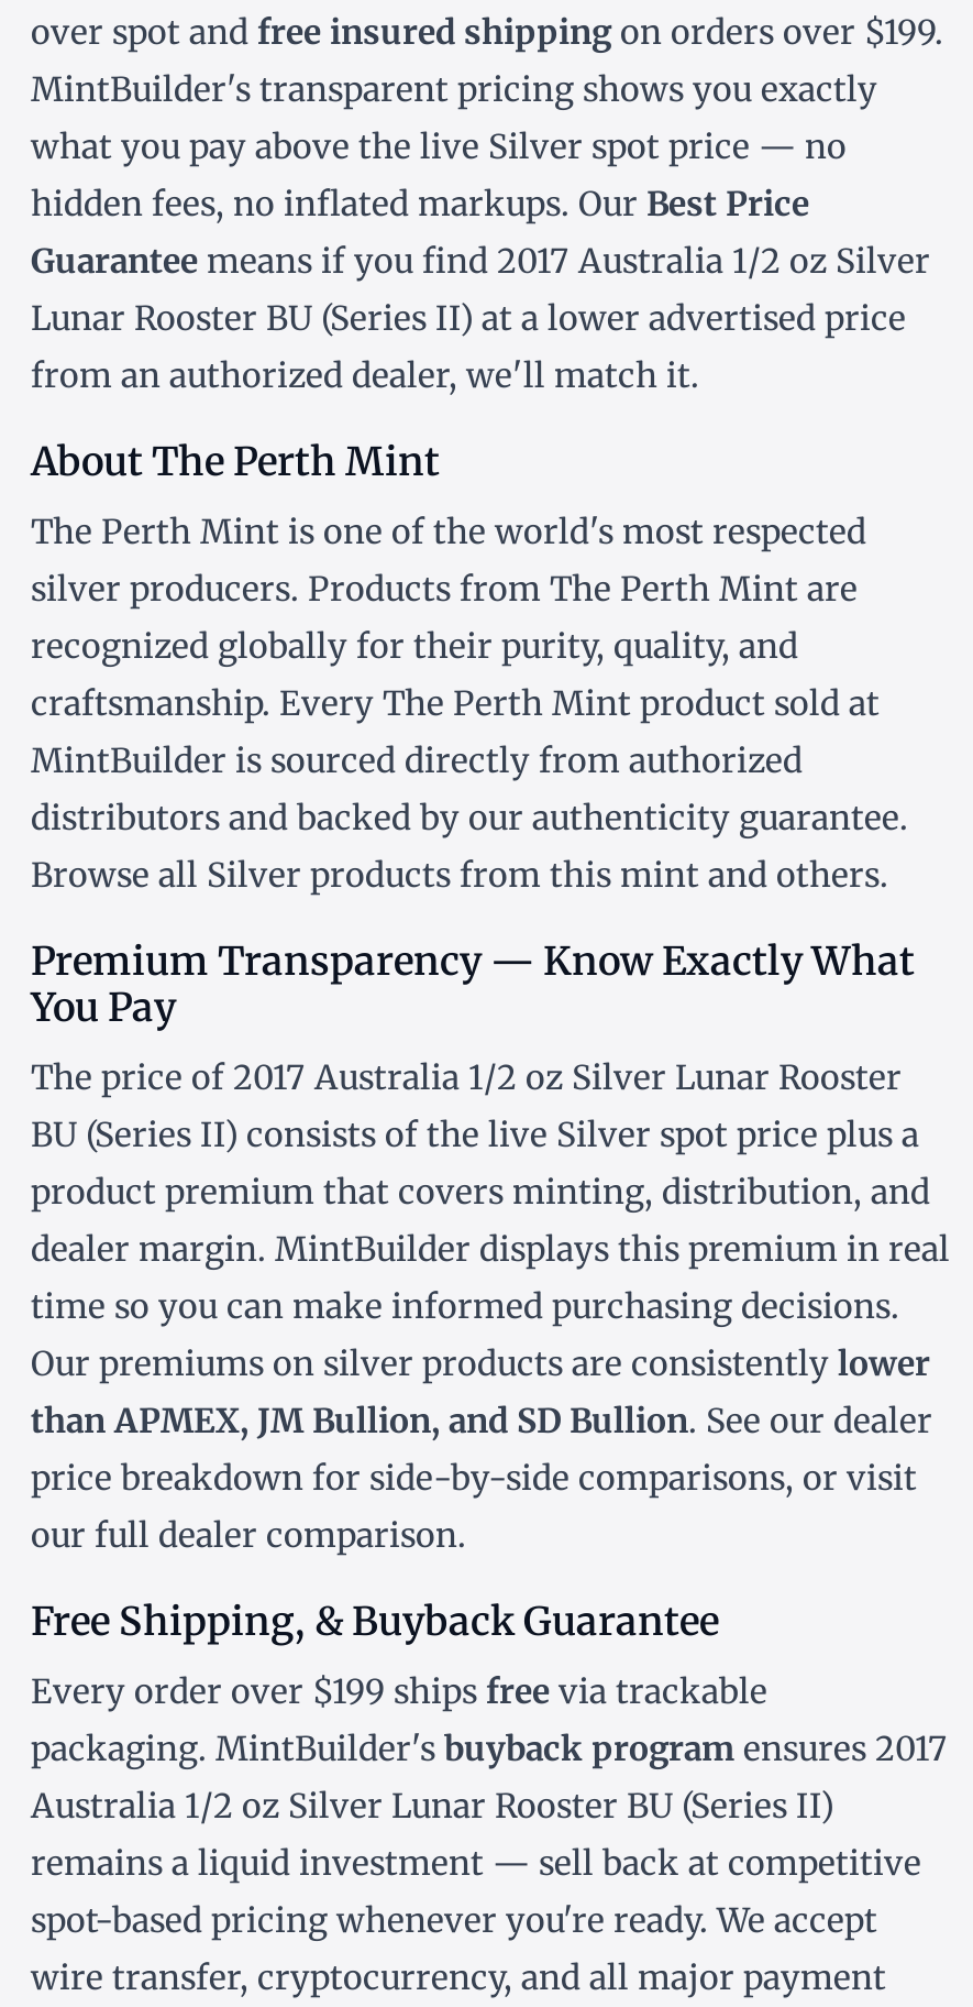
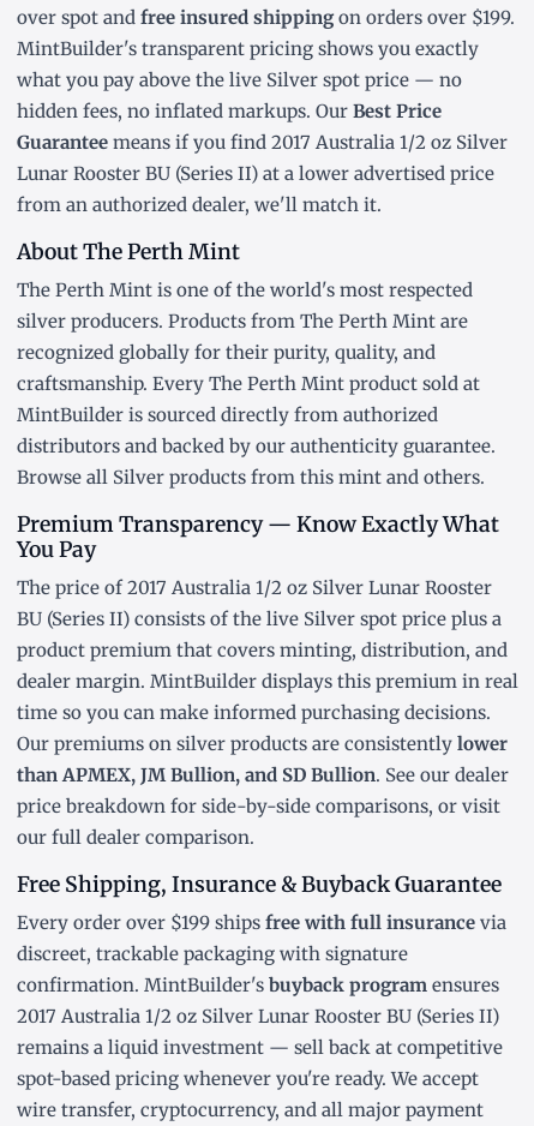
[31,1598,719,1646] Free Shipping, & Buyback Guarantee -> [17,872,502,898] Free Shipping, Insurance & Buyback Guarantee
[31,1671,948,1827] Every order over $199 ships free via trackable | packaging. MintBuilder's buyback program ensures 2017 | Australia 1/2 oz Silver Lunar Rooster BU (Series II) -> [17,911,506,1028] Every order over $199 ships free with full insurance via | discreet, trackable packaging with signature | confirmation. MintBuilder's buyback program ensures | 2017 Australia 1/2 oz Silver Lunar Rooster BU (Series II)

